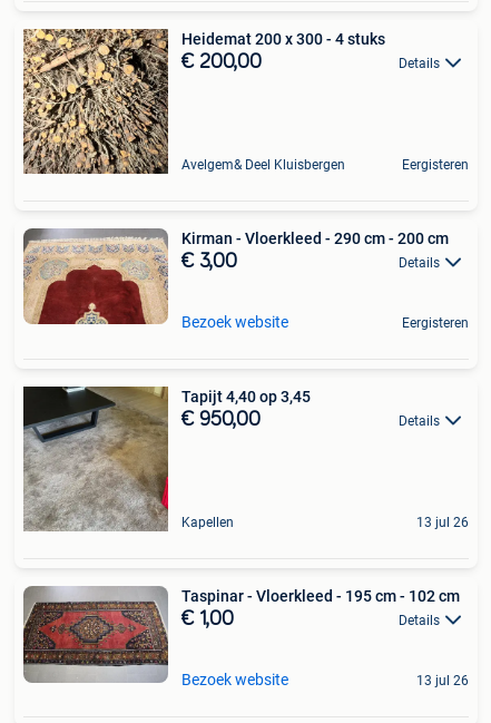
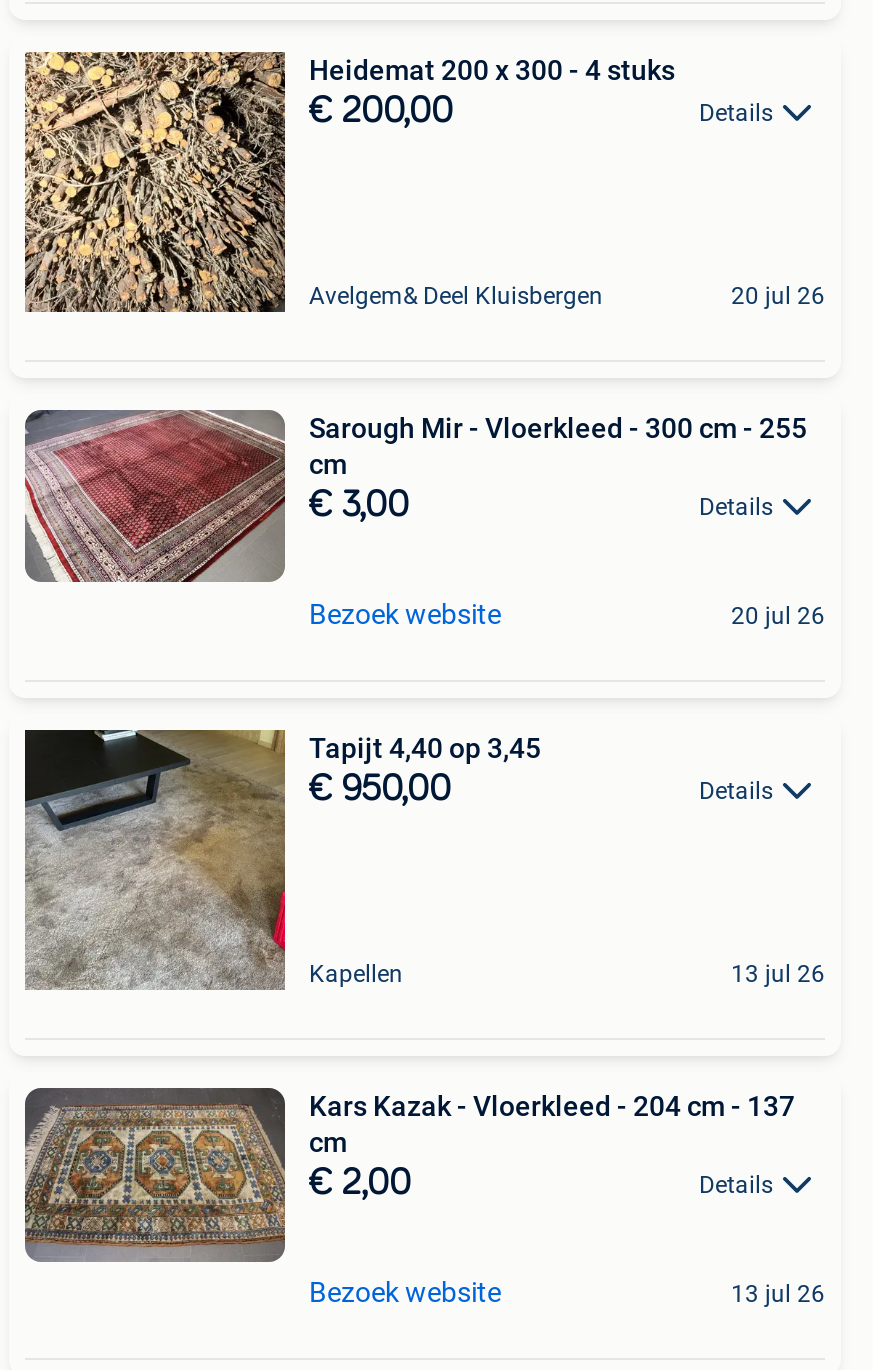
[402,157,469,172] Eergisteren -> [731,281,825,309] 20 jul 26
[22,229,449,325] [image] | Kirman - Vloerkleed - 290 cm - 200 cm -> [23,410,807,618] [image] | Sarough Mir - Vloerkleed - 300 cm - 255 | cm
[402,315,469,331] Eergisteren -> [731,602,825,630] 20 jul 26
[22,586,460,684] [image] | Taspinar - Vloerkleed - 195 cm - 102 cm | € 1,00 -> [23,1086,795,1298] [image] | Kars Kazak - Vloerkleed - 204 cm - 137 | cm | € 2,00

